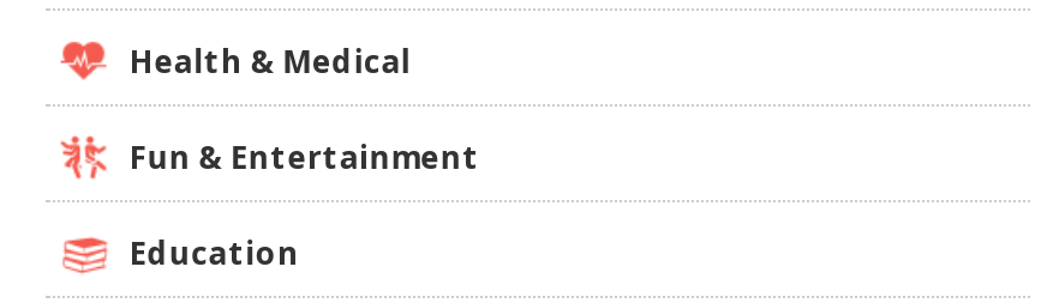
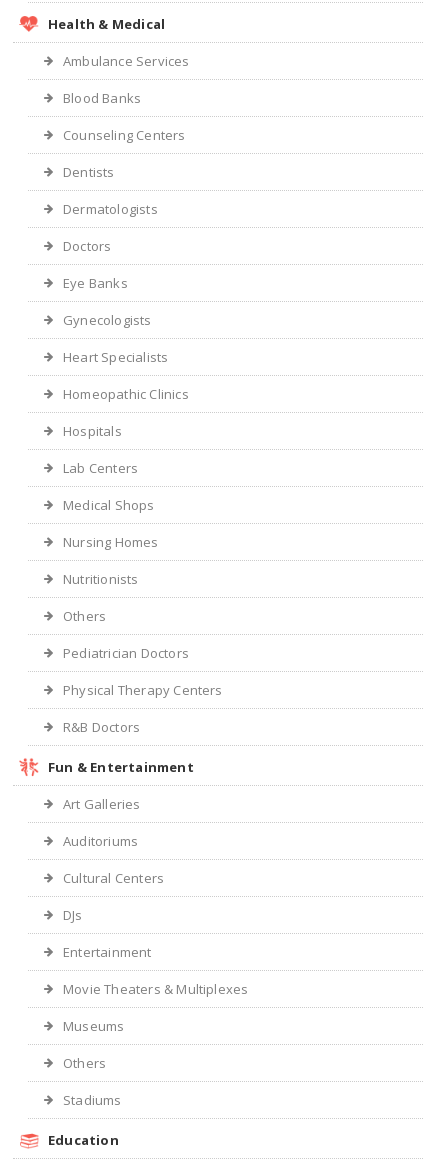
none -> [63,52,223,736] Ambulance Services | Blood Banks | Counseling Centers | Dentists | Dermatologists | Doctors | Eye Banks | Gynecologists | Heart Specialists | Homeopathic Clinics | Hospitals | Lab Centers | Medical Shops | Nursing Homes | Nutritionists | Others | Pediatrician Doctors | Physical Therapy Centers | R&B Doctors
none -> [63,795,248,1109] Art Galleries | Auditoriums | Cultural Centers | DJs | Entertainment | Movie Theaters & Multiplexes | Museums | Others | Stadiums

